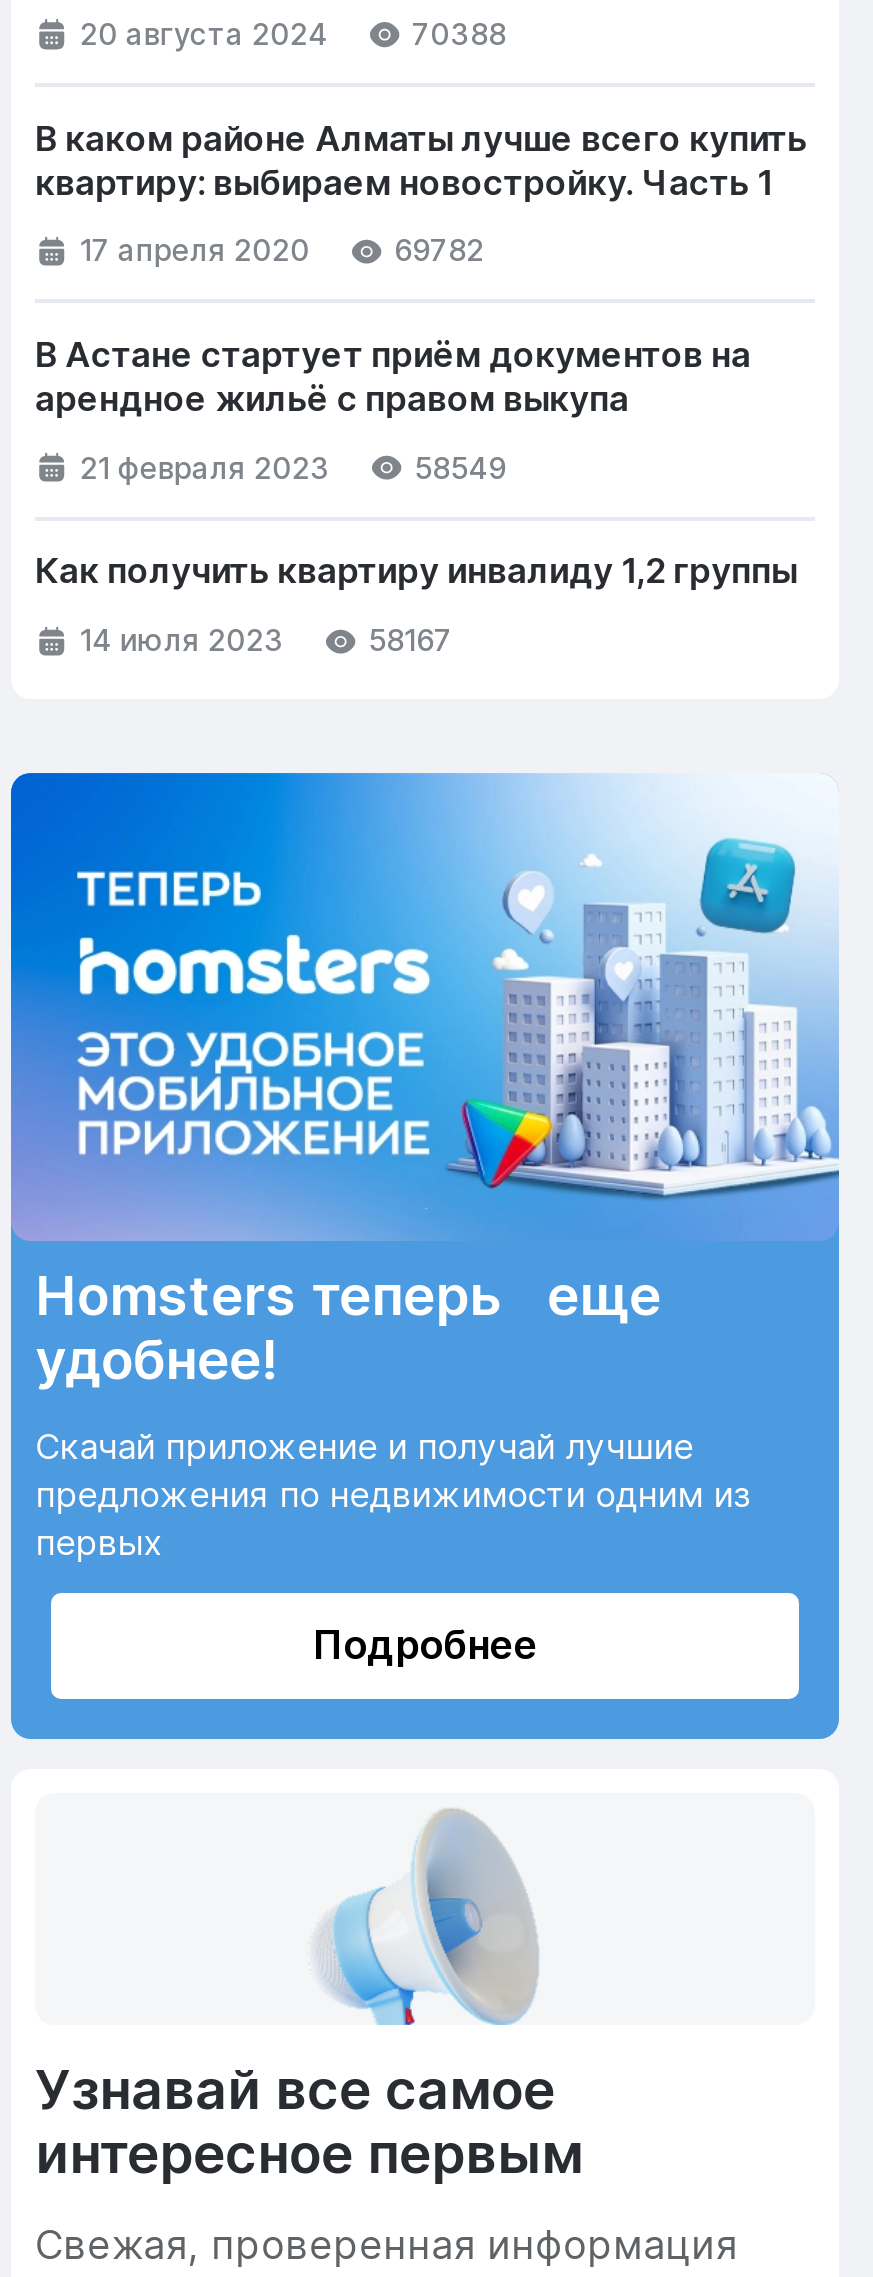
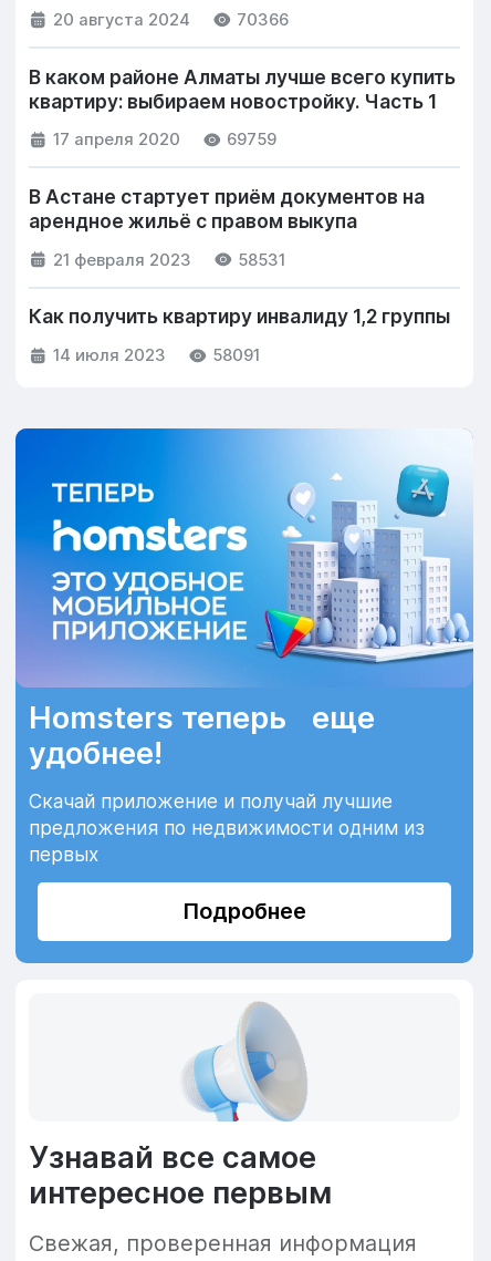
[412,17,506,53] 70388 -> [237,10,289,30] 70366
[394,234,484,270] 69782 -> [227,130,277,150] 69759
[414,451,506,487] 58549 -> [238,250,286,270] 58531
[368,623,452,659] 58167 -> [213,346,260,366] 58091

